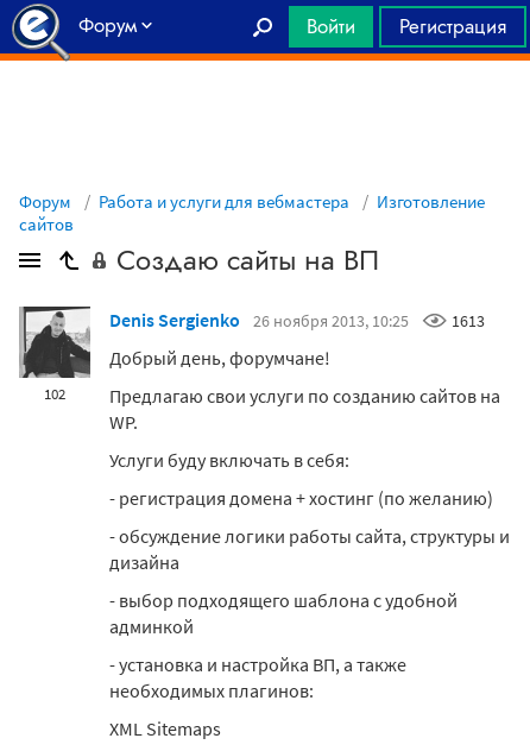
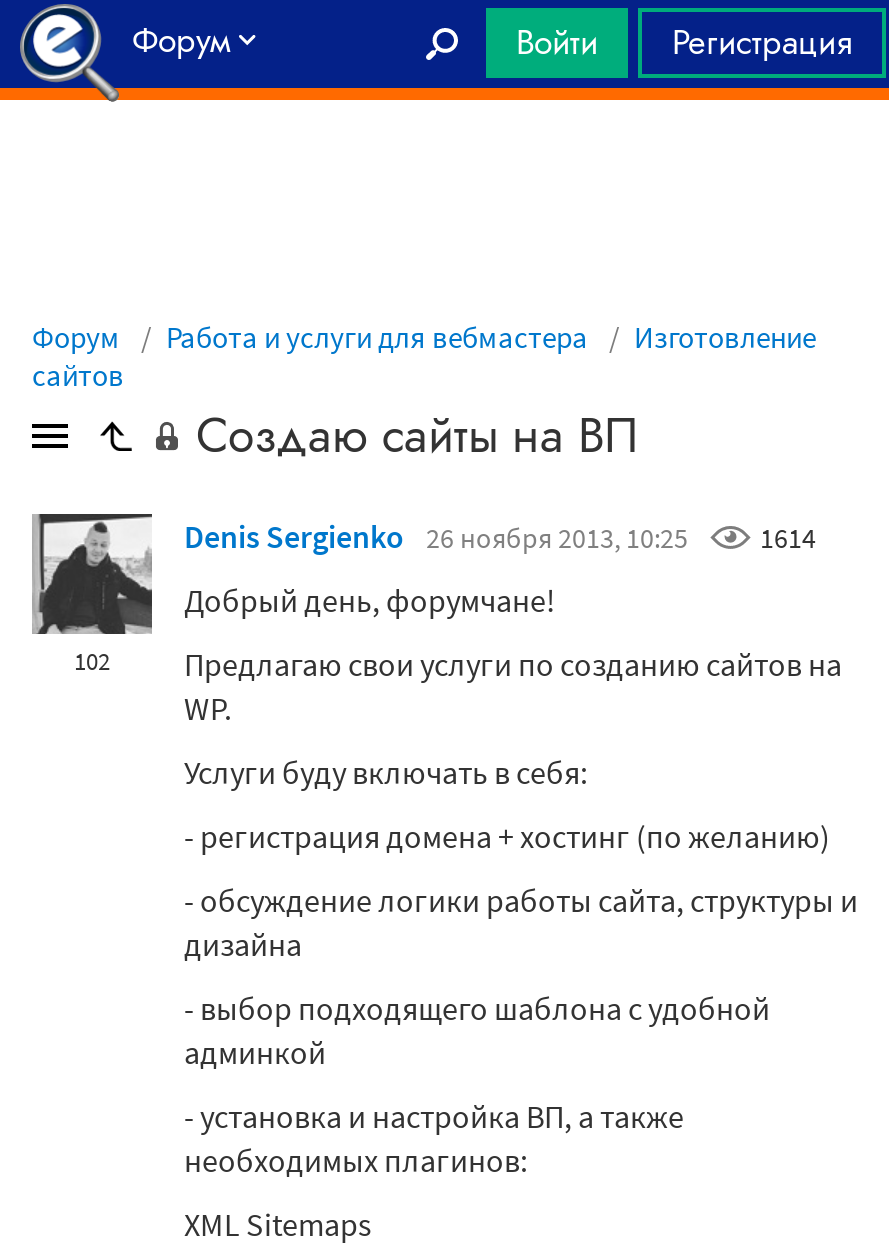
[109,308,485,332] Denis Sergienko 26 ноября 2013, 10:25 1613 -> [184,516,816,556] Denis Sergienko 26 ноября 2013, 10:25 1614

